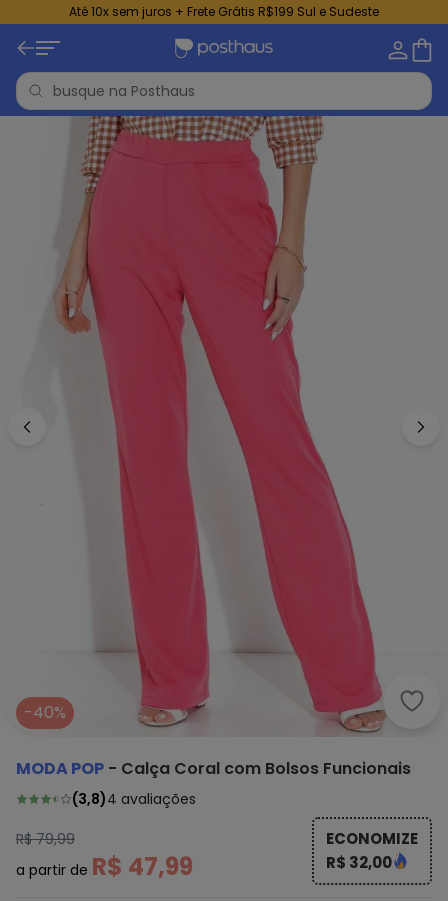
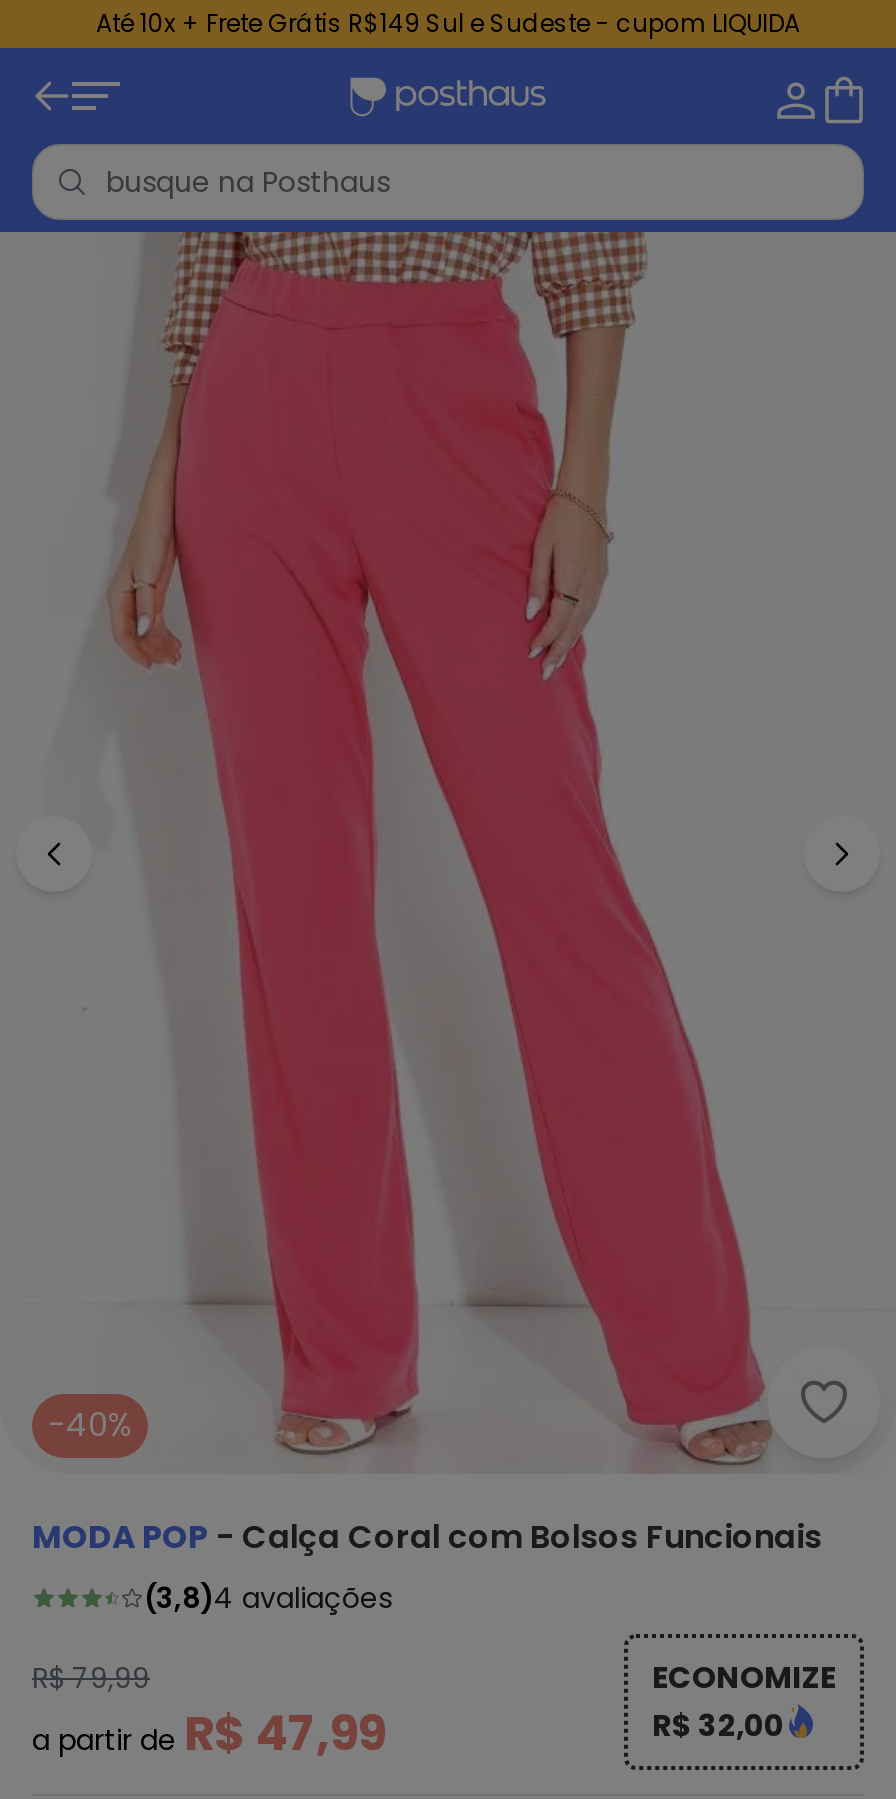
[69,3,379,20] Até 10x sem juros + Frete Grátis R$199 Sul e Sudeste -> [96,6,800,40] Até 10x + Frete Grátis R$149 Sul e Sudeste - cupom LIQUIDA

